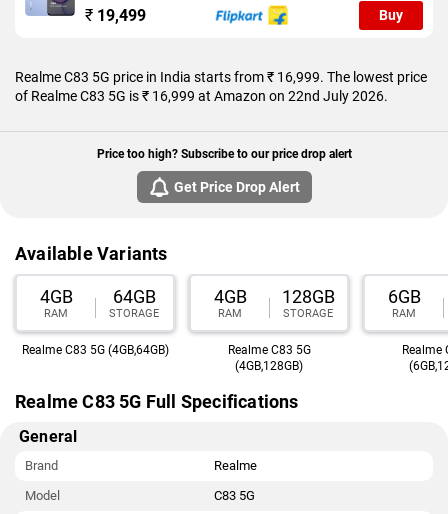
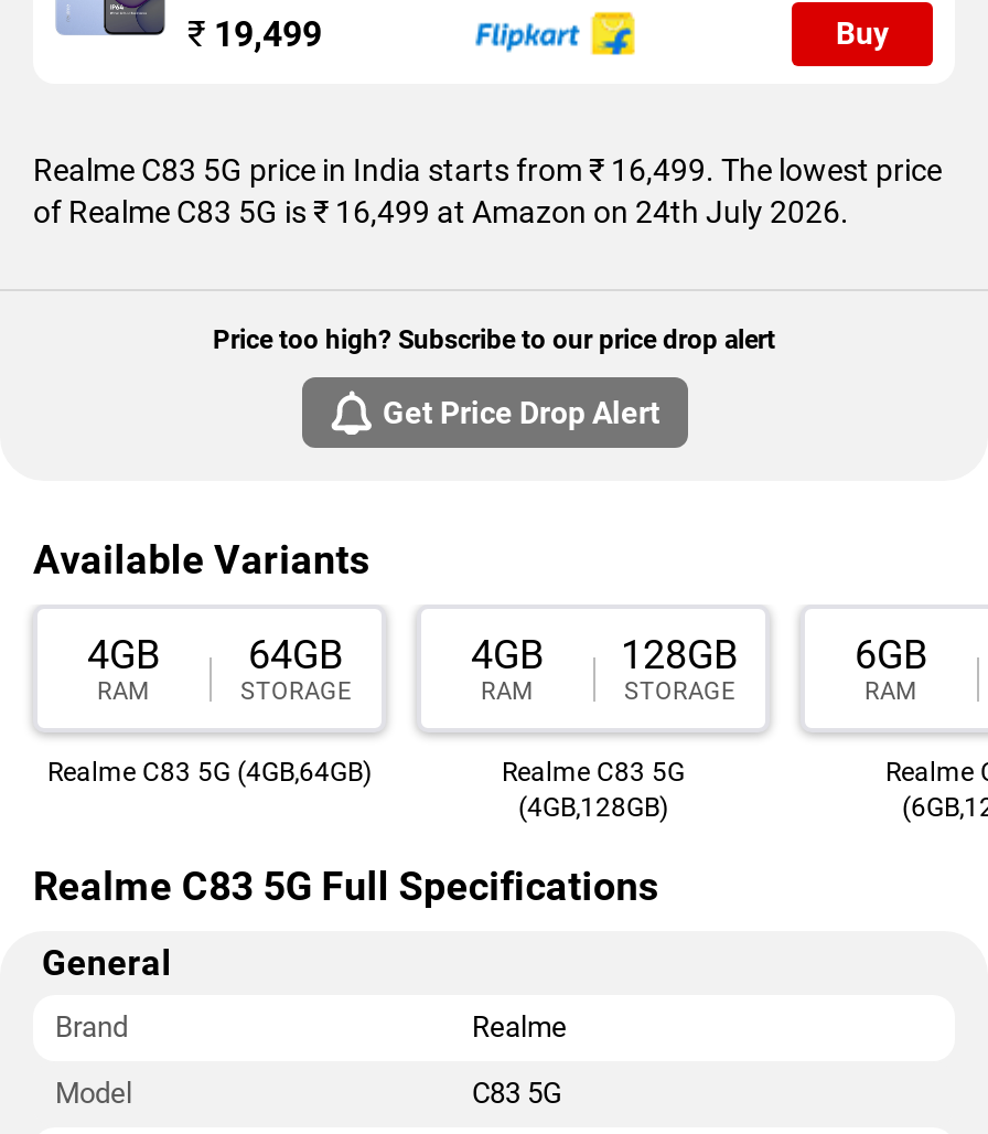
[15,69,427,85] Realme C83 5G price in India starts from ₹ 16,999. The lowest price -> [33,152,942,188] Realme C83 5G price in India starts from ₹ 16,499. The lowest price
[15,88,388,104] of Realme C83 5G is ₹ 16,999 at Amazon on 22nd July 2026. -> [33,194,849,229] of Realme C83 5G is ₹ 16,499 at Amazon on 24th July 2026.

